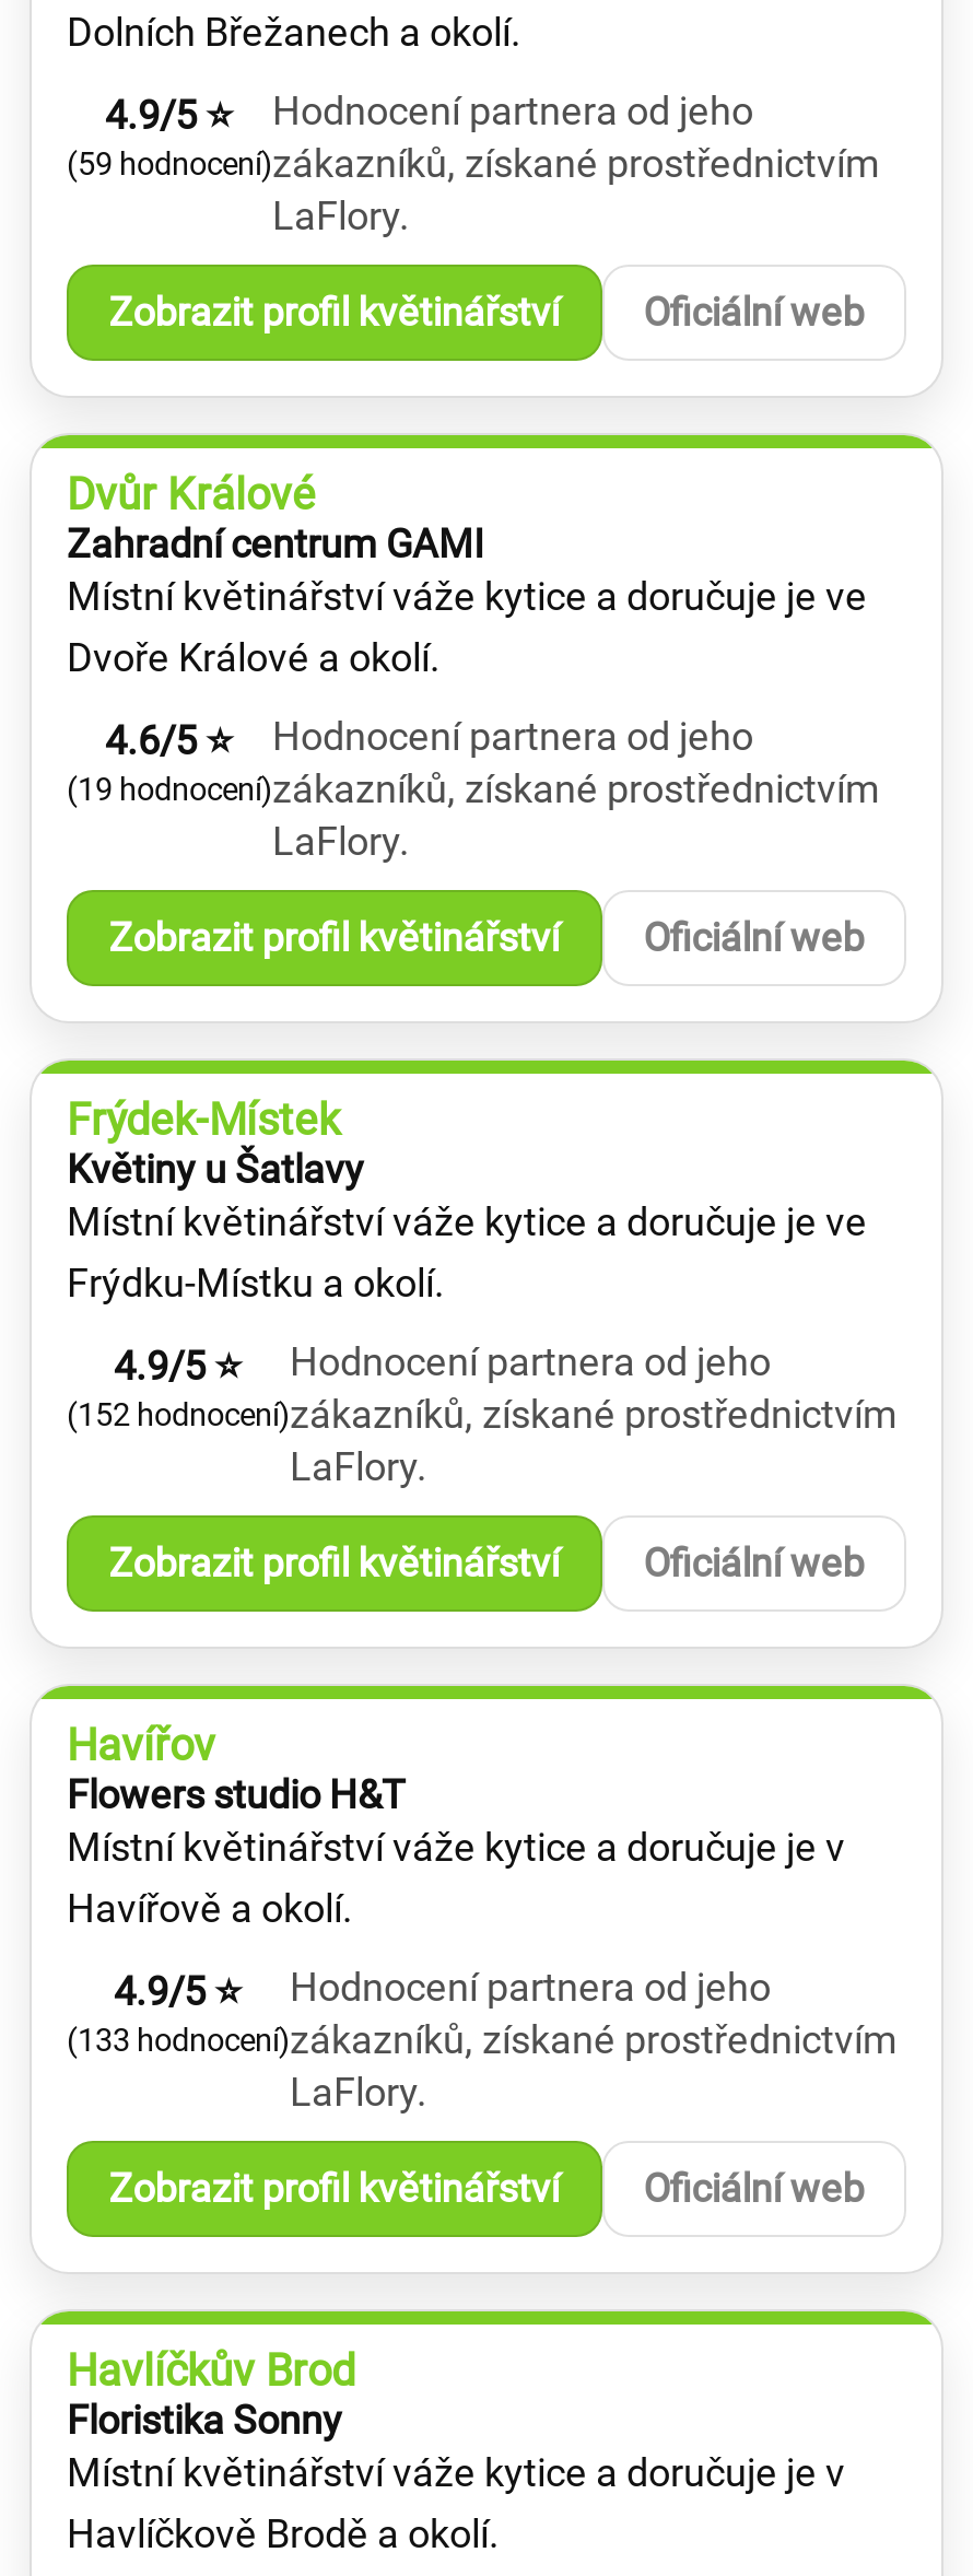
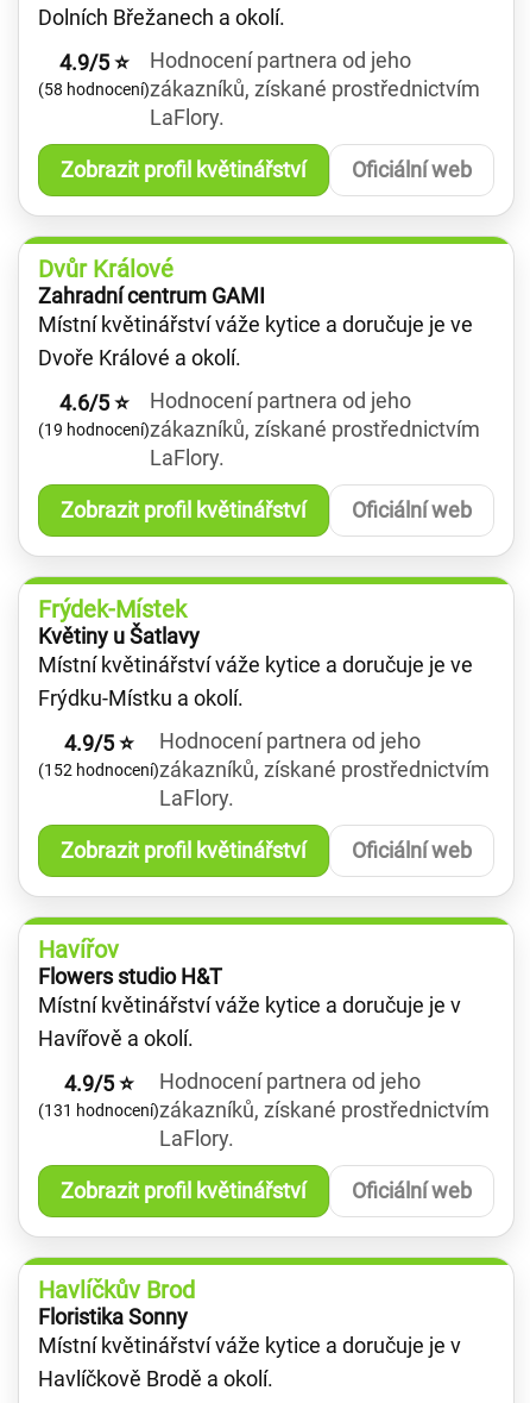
[67,140,880,186] (59 hodnocení) zákazníků, získané prostřednictvím -> [38,76,480,101] (58 hodnocení) zákazníků, získané prostřednictvím
[67,2016,898,2062] (133 hodnocení) zákazníků, získané prostřednictvím -> [38,1097,490,1122] (131 hodnocení) zákazníků, získané prostřednictvím

